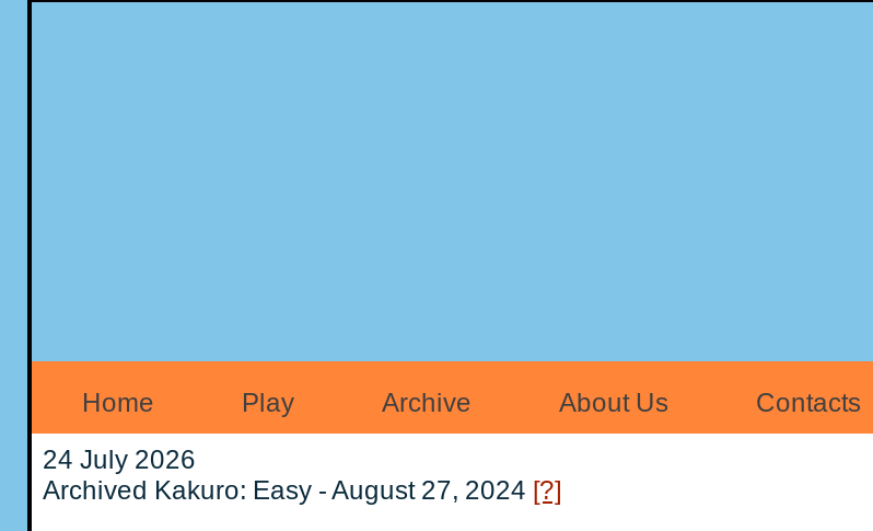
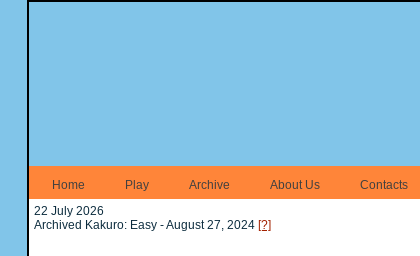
[43,445,196,475] 24 July 2026 -> [34,204,104,218] 22 July 2026

